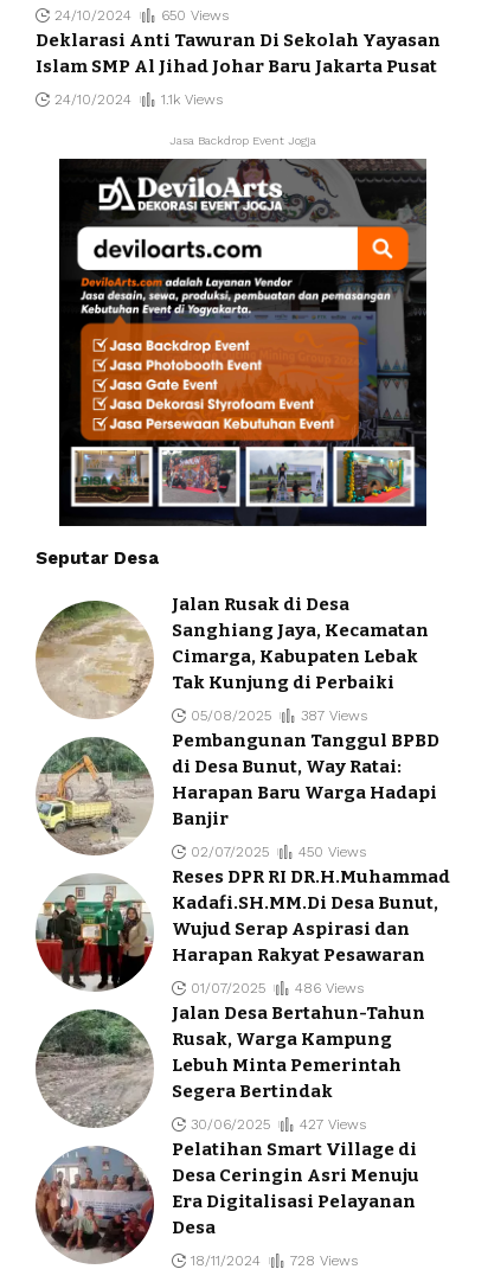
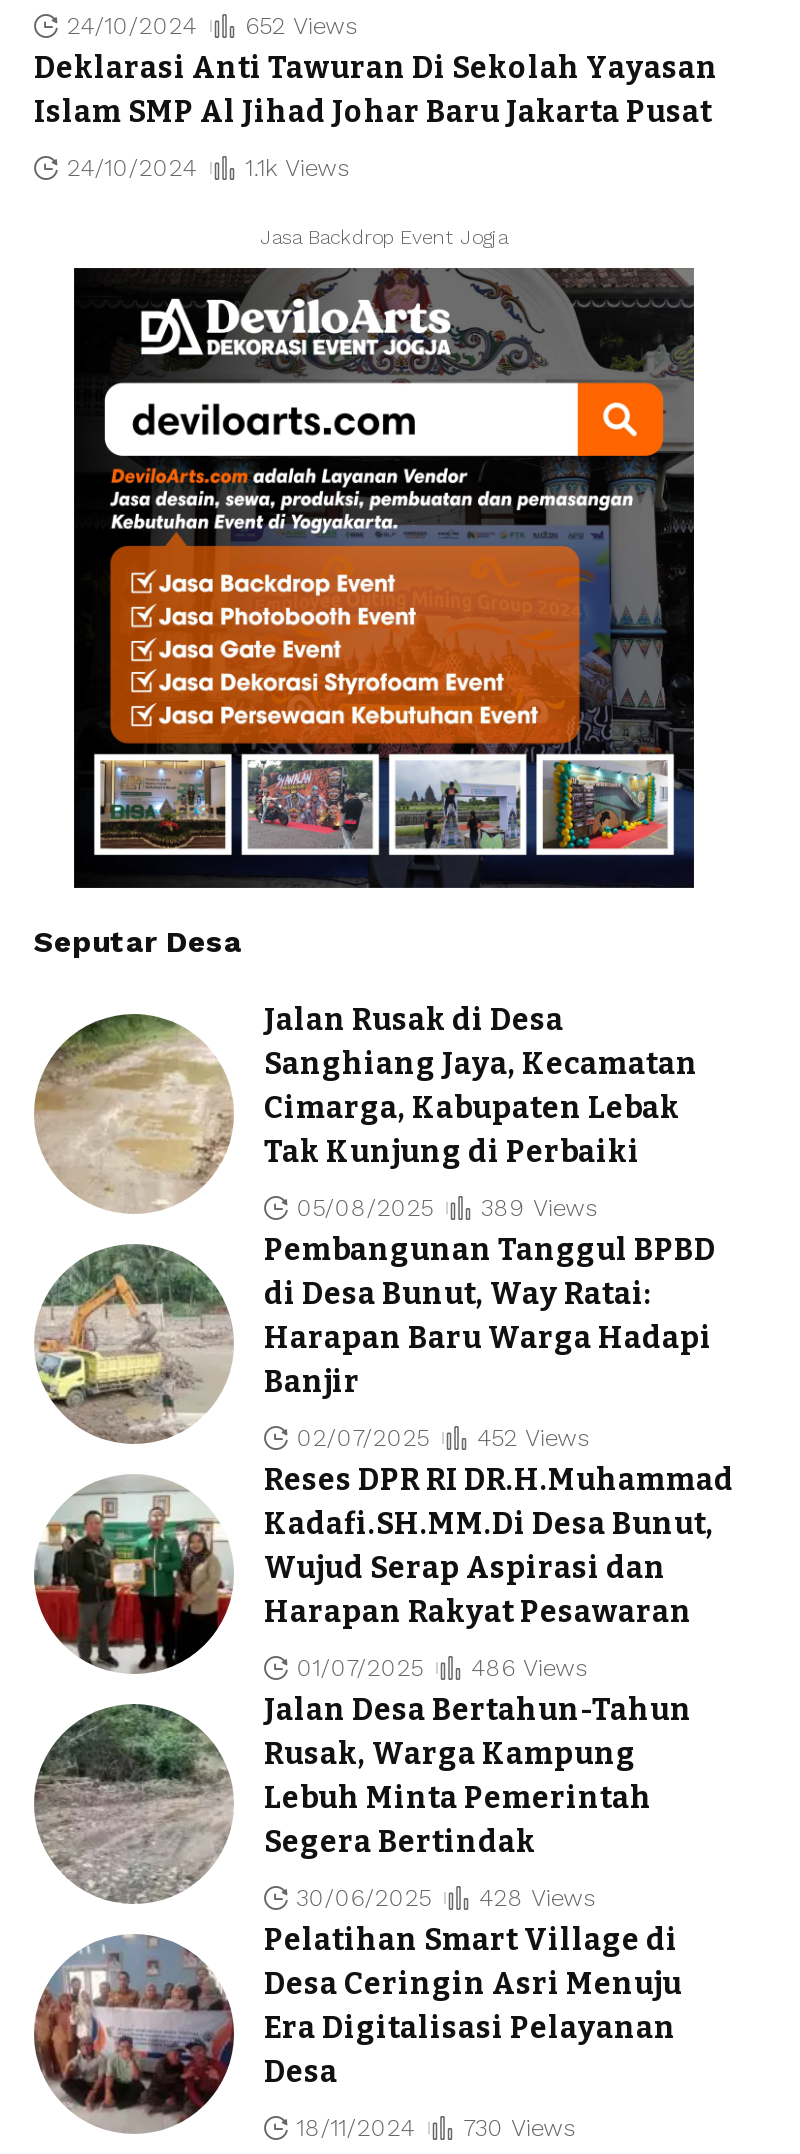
[55,8,228,24] 24/10/2024 650 Views -> [66,13,357,41] 24/10/2024 652 Views
[191,708,367,724] 05/08/2025 387 Views -> [296,1195,597,1223] 05/08/2025 389 Views
[191,844,366,861] 02/07/2025 450 Views -> [296,1425,589,1453] 02/07/2025 452 Views
[191,1117,366,1133] 30/06/2025 427 Views -> [296,1885,595,1913] 30/06/2025 428 Views
[191,1253,357,1269] 18/11/2024 728 Views -> [296,2115,575,2143] 18/11/2024 730 Views

